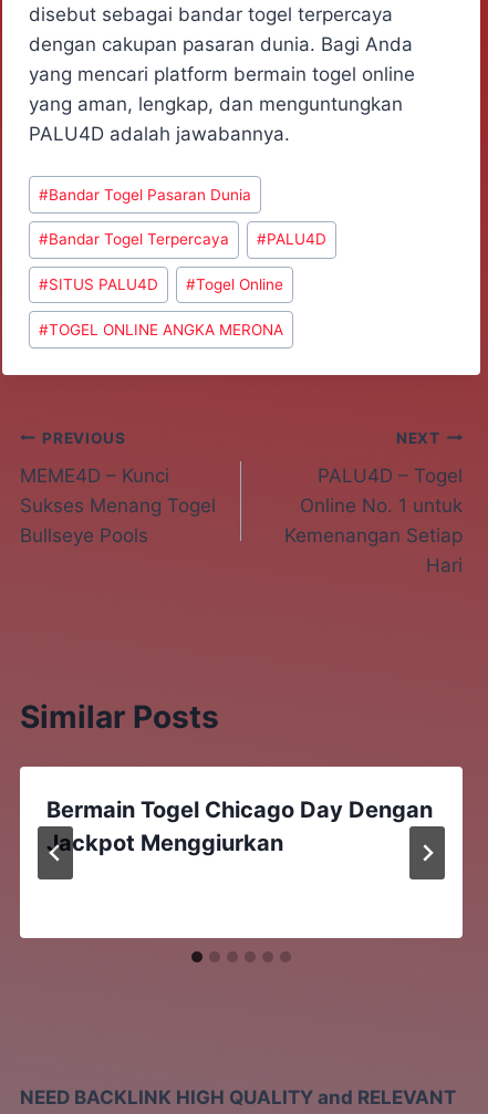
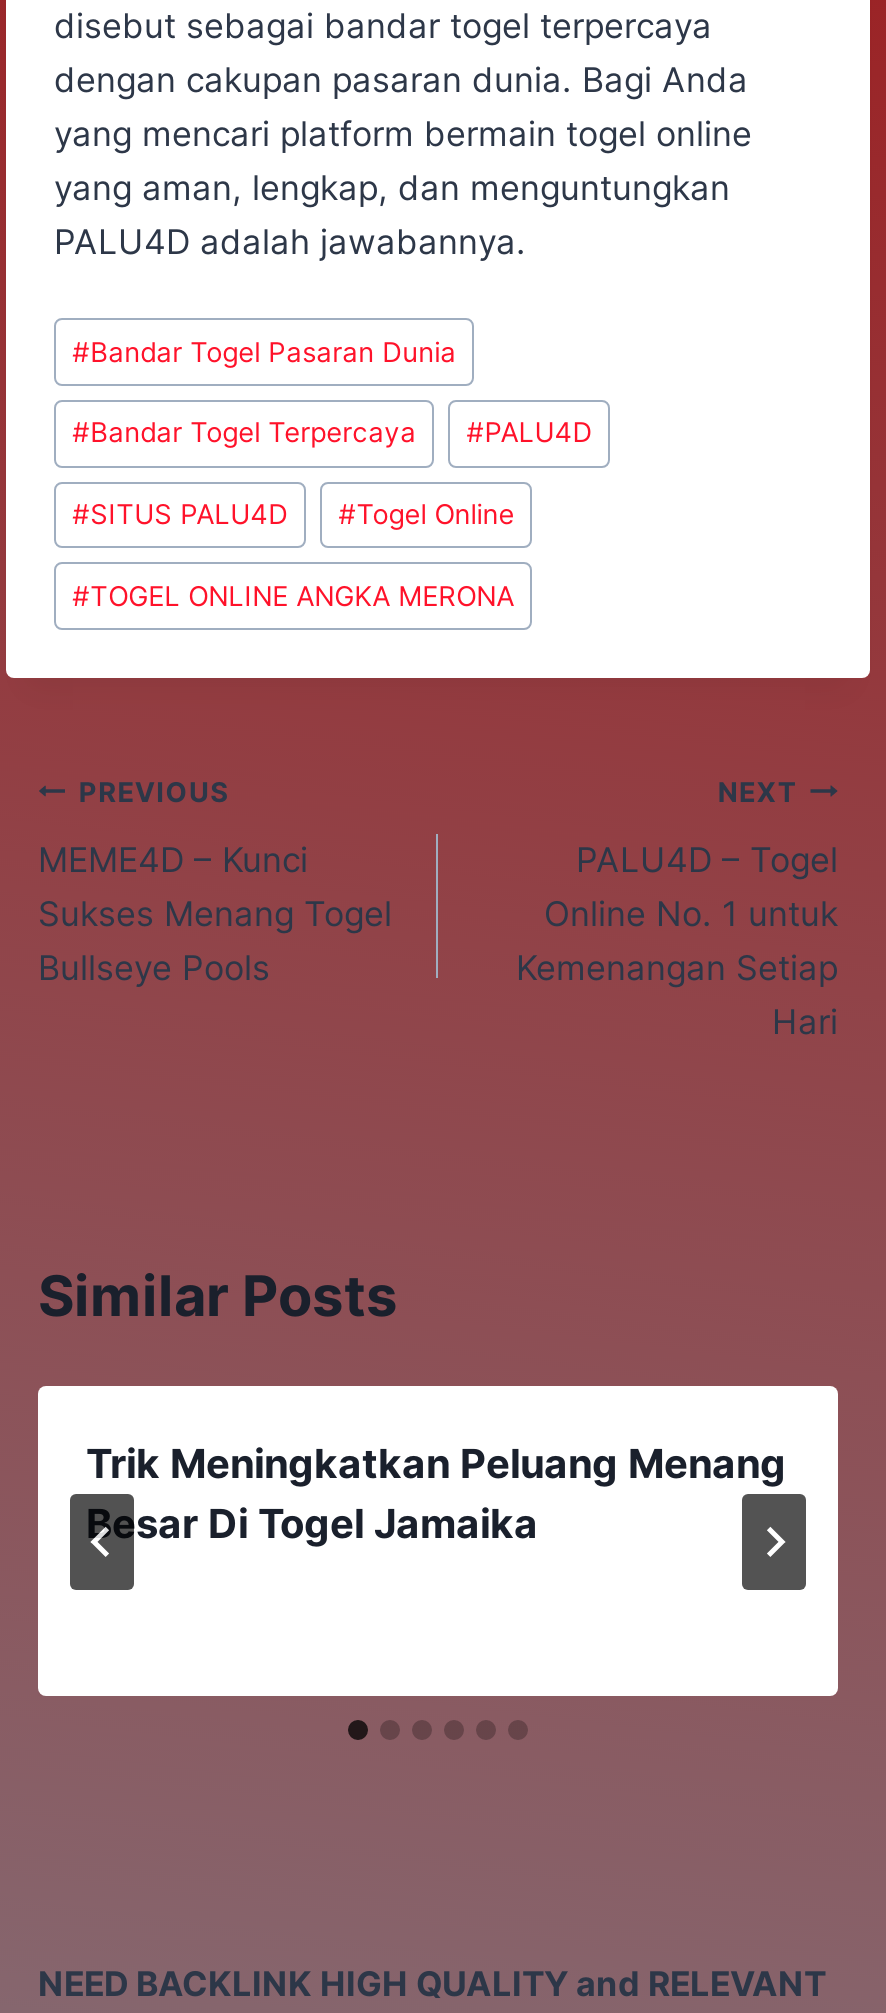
[46,797,433,856] Bermain Togel Chicago Day Dengan | Jackpot Menggiurkan -> [86,1440,786,1548] Trik Meningkatkan Peluang Menang | Besar Di Togel Jamaika

